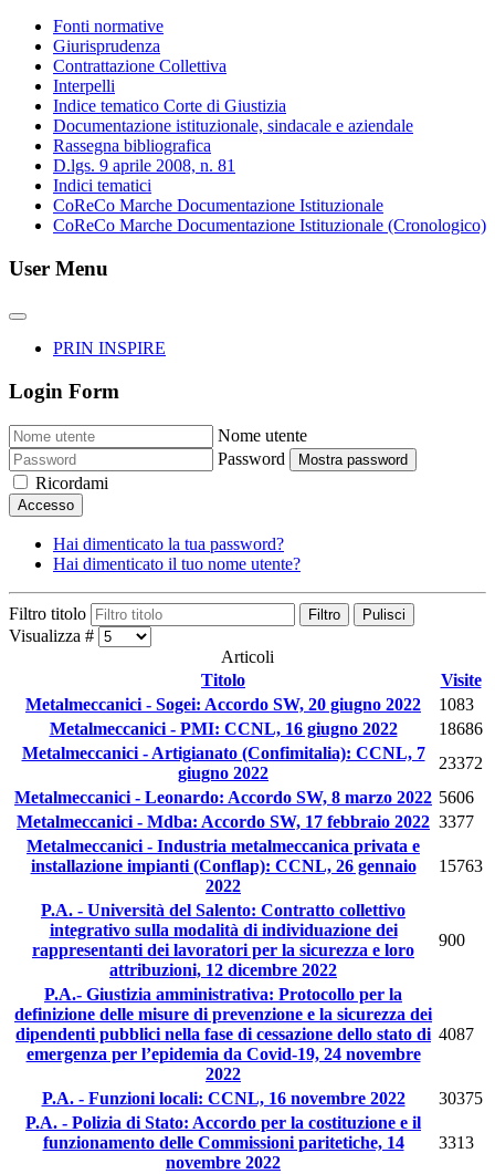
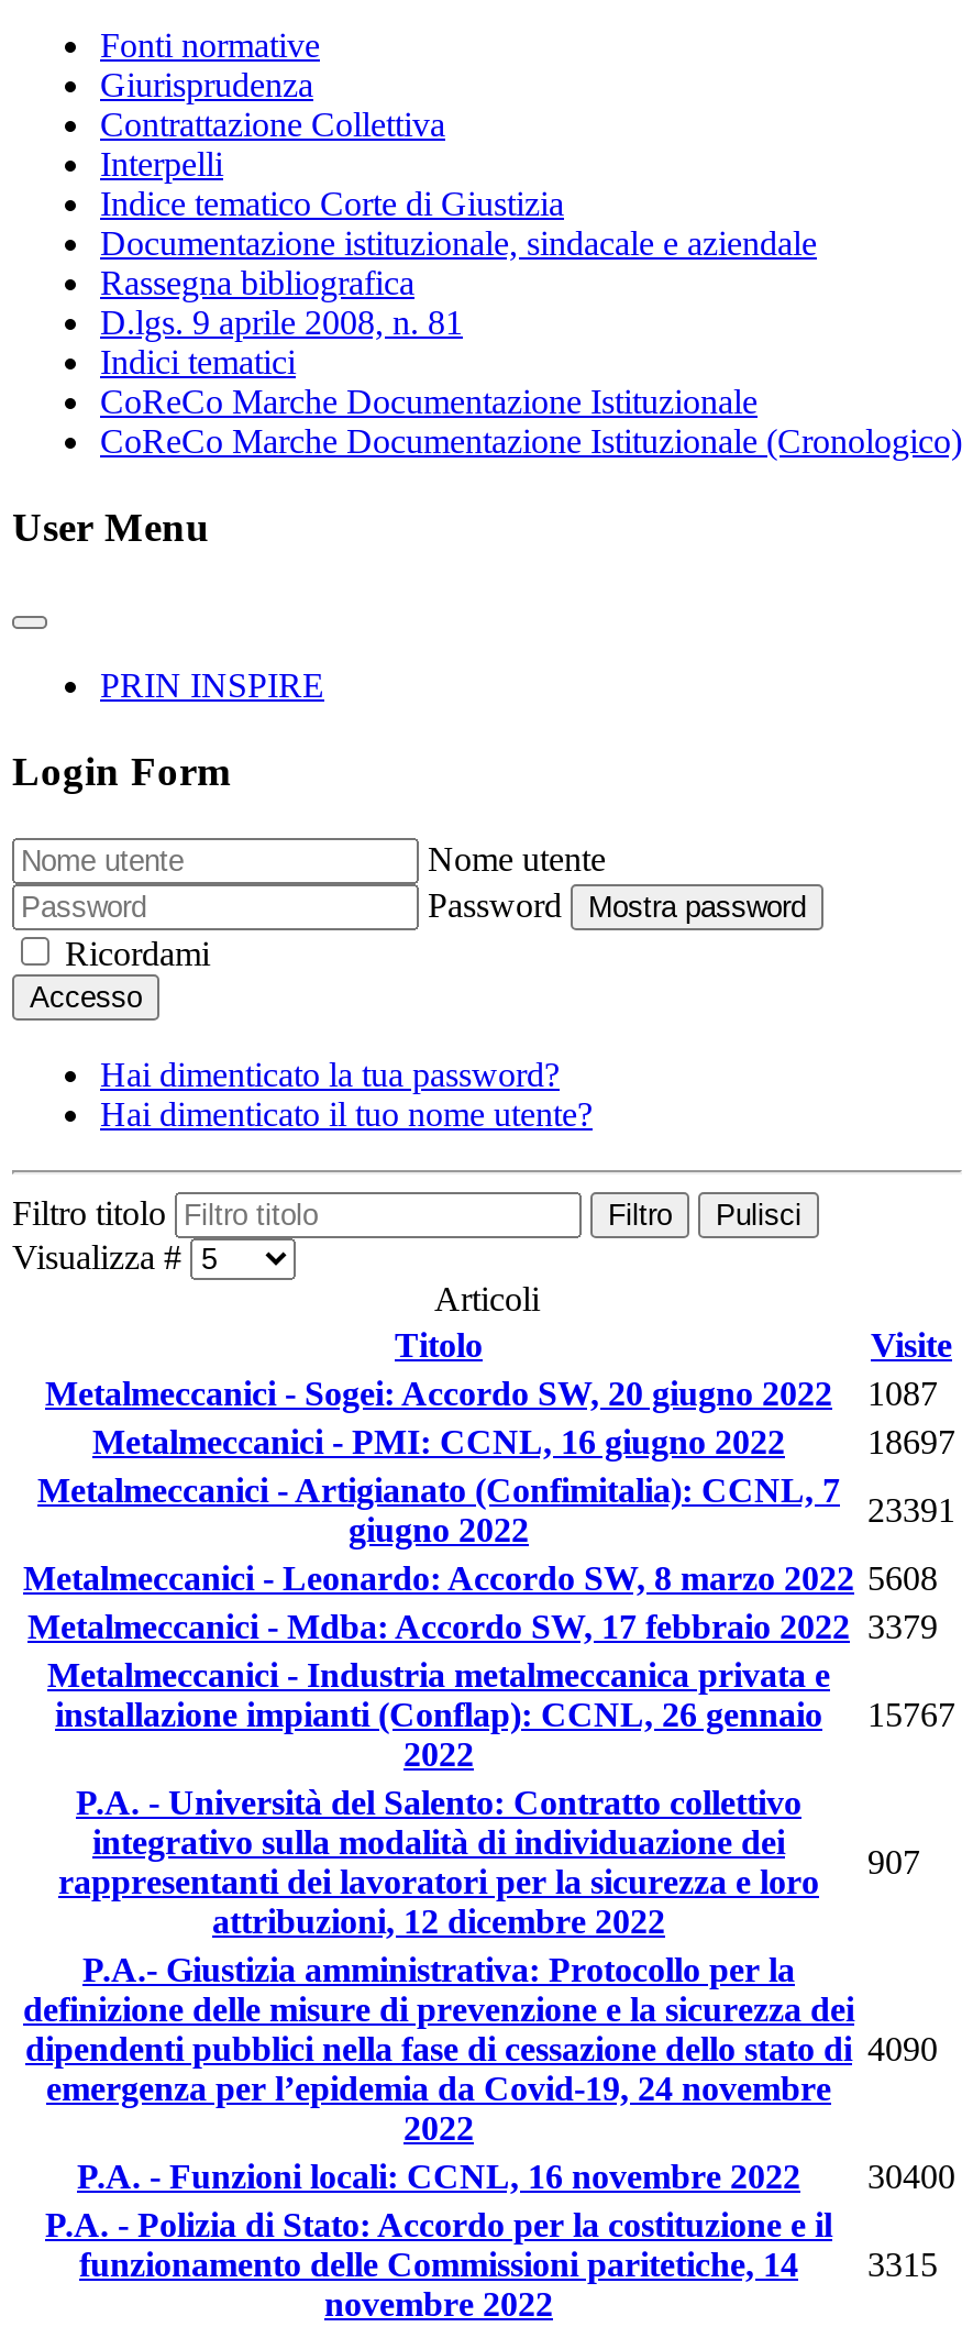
[25,695,474,713] Metalmeccanici - Sogei: Accordo SW, 20 giugno 2022 1083 -> [45,1374,938,1412] Metalmeccanici - Sogei: Accordo SW, 20 giugno 2022 1087
[439,719,483,738] 18686 -> [867,1423,955,1460] 18697
[439,753,483,772] 23372 -> [867,1491,955,1528] 23391
[14,788,474,806] Metalmeccanici - Leonardo: Accordo SW, 8 marzo 2022 5606 -> [23,1559,938,1596] Metalmeccanici - Leonardo: Accordo SW, 8 marzo 2022 5608
[17,812,474,831] Metalmeccanici - Mdba: Accordo SW, 17 febbraio 2022 3377 -> [27,1607,938,1645] Metalmeccanici - Mdba: Accordo SW, 17 febbraio 2022 3379
[30,856,483,875] installazione impianti (Conflap): CCNL, 26 gennaio 15763 -> [55,1695,955,1733] installazione impianti (Conflap): CCNL, 26 gennaio 15767
[439,930,465,949] 900 -> [867,1843,920,1880] 907
[15,1024,474,1043] dipendenti pubblici nella fase di cessazione dello stato di 4087 -> [25,2030,938,2067] dipendenti pubblici nella fase di cessazione dello stato di 4090
[41,1089,483,1107] P.A. - Funzioni locali: CCNL, 16 novembre 2022 30375 -> [77,2157,955,2195] P.A. - Funzioni locali: CCNL, 16 novembre 2022 30400
[43,1133,474,1152] funzionamento delle Commissioni paritetiche, 14 3313 -> [79,2245,938,2283] funzionamento delle Commissioni paritetiche, 14 3315

